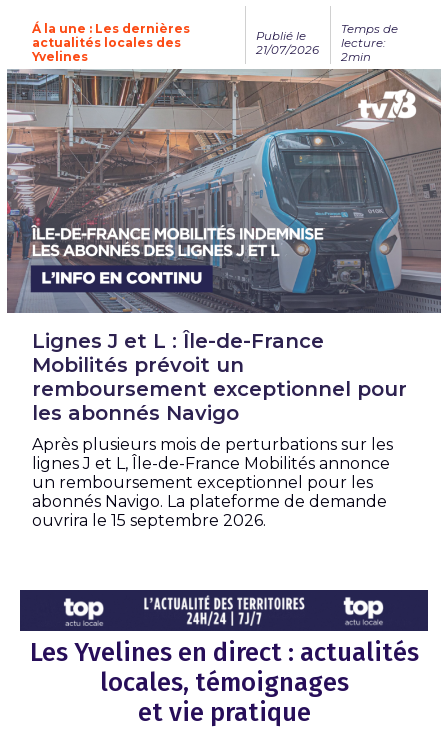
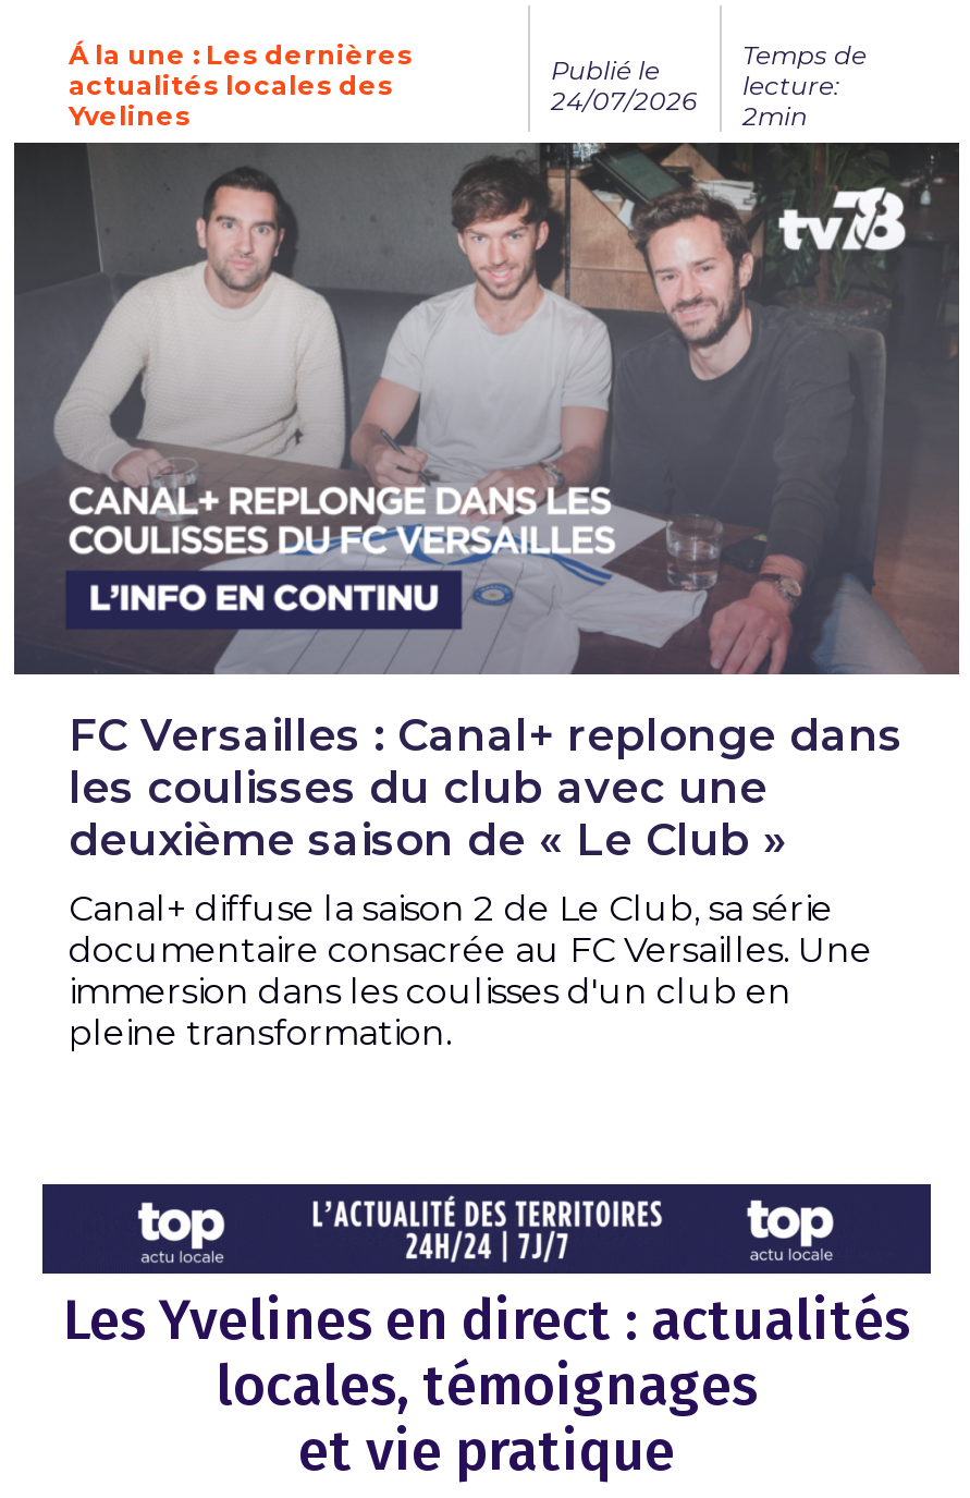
[256,36,385,64] 21/07/2026 lecture: 2min -> [551,71,838,132] 24/07/2026 lecture: 2min
[6,68,441,530] [image] | Lignes J et L : Île-de-France | Mobilités prévoit un | remboursement exceptionnel pour | les abonnés Navigo | Après plusieurs mois de perturbations sur les | lignes J et L, Île-de-France Mobilités annonce | un remboursement exceptionnel pour les | abonnés Navigo. La plateforme de demande | ouvrira le 15 septembre 2026. -> [14,141,959,1054] [image] | FC Versailles : Canal+ replonge dans | les coulisses du club avec une | deuxième saison de « Le Club » | Canal+ diffuse la saison 2 de Le Club, sa série | documentaire consacrée au FC Versailles. Une | immersion dans les coulisses d'un club en | pleine transformation.

